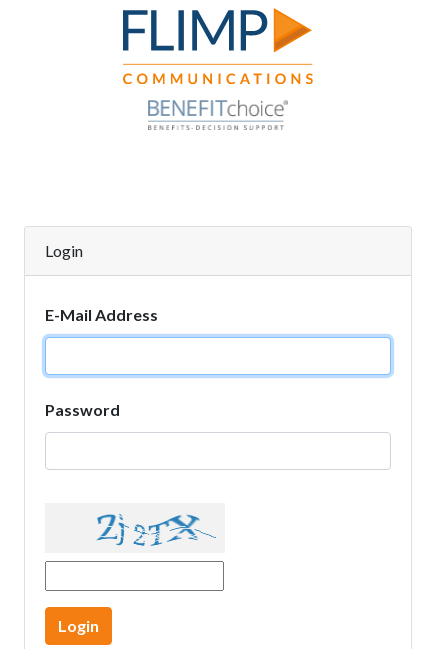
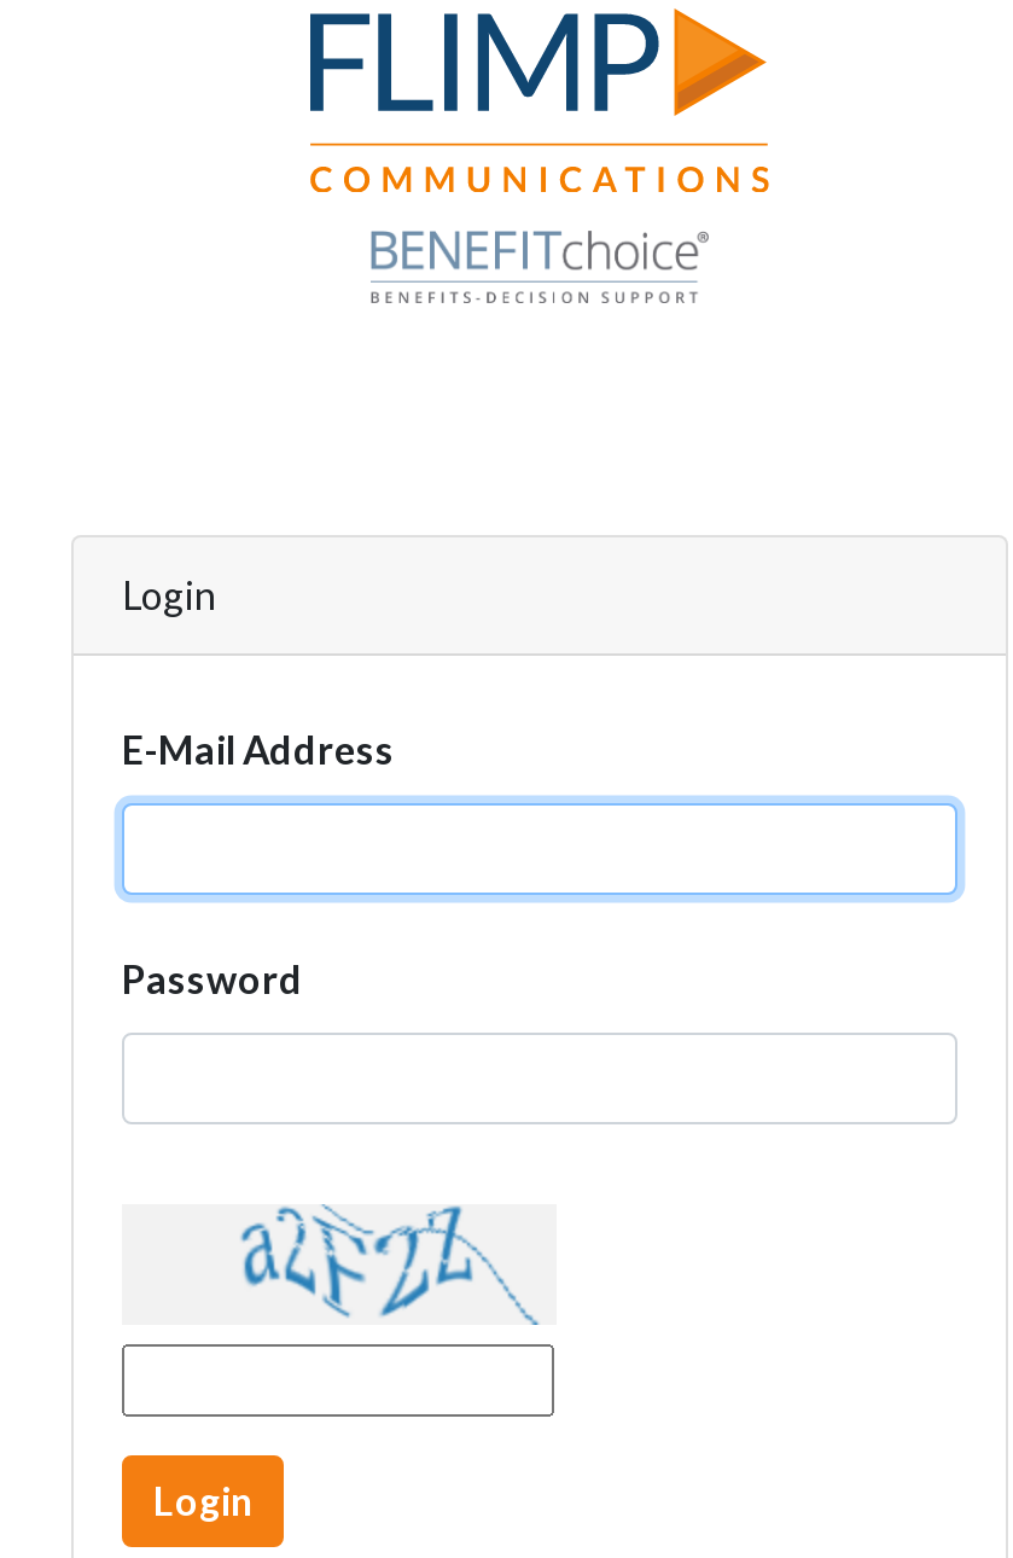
[95,504,216,552] [image] -> [240,1204,540,1327] [image]

